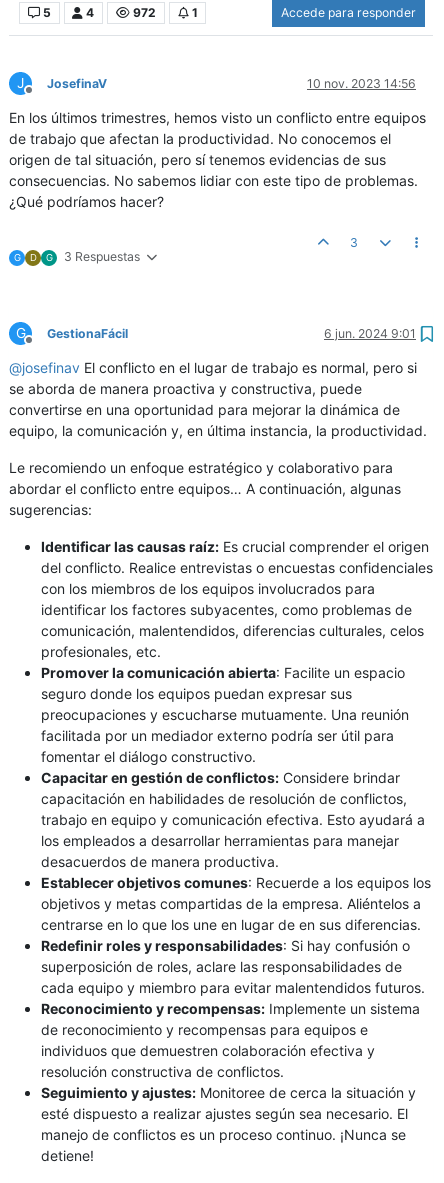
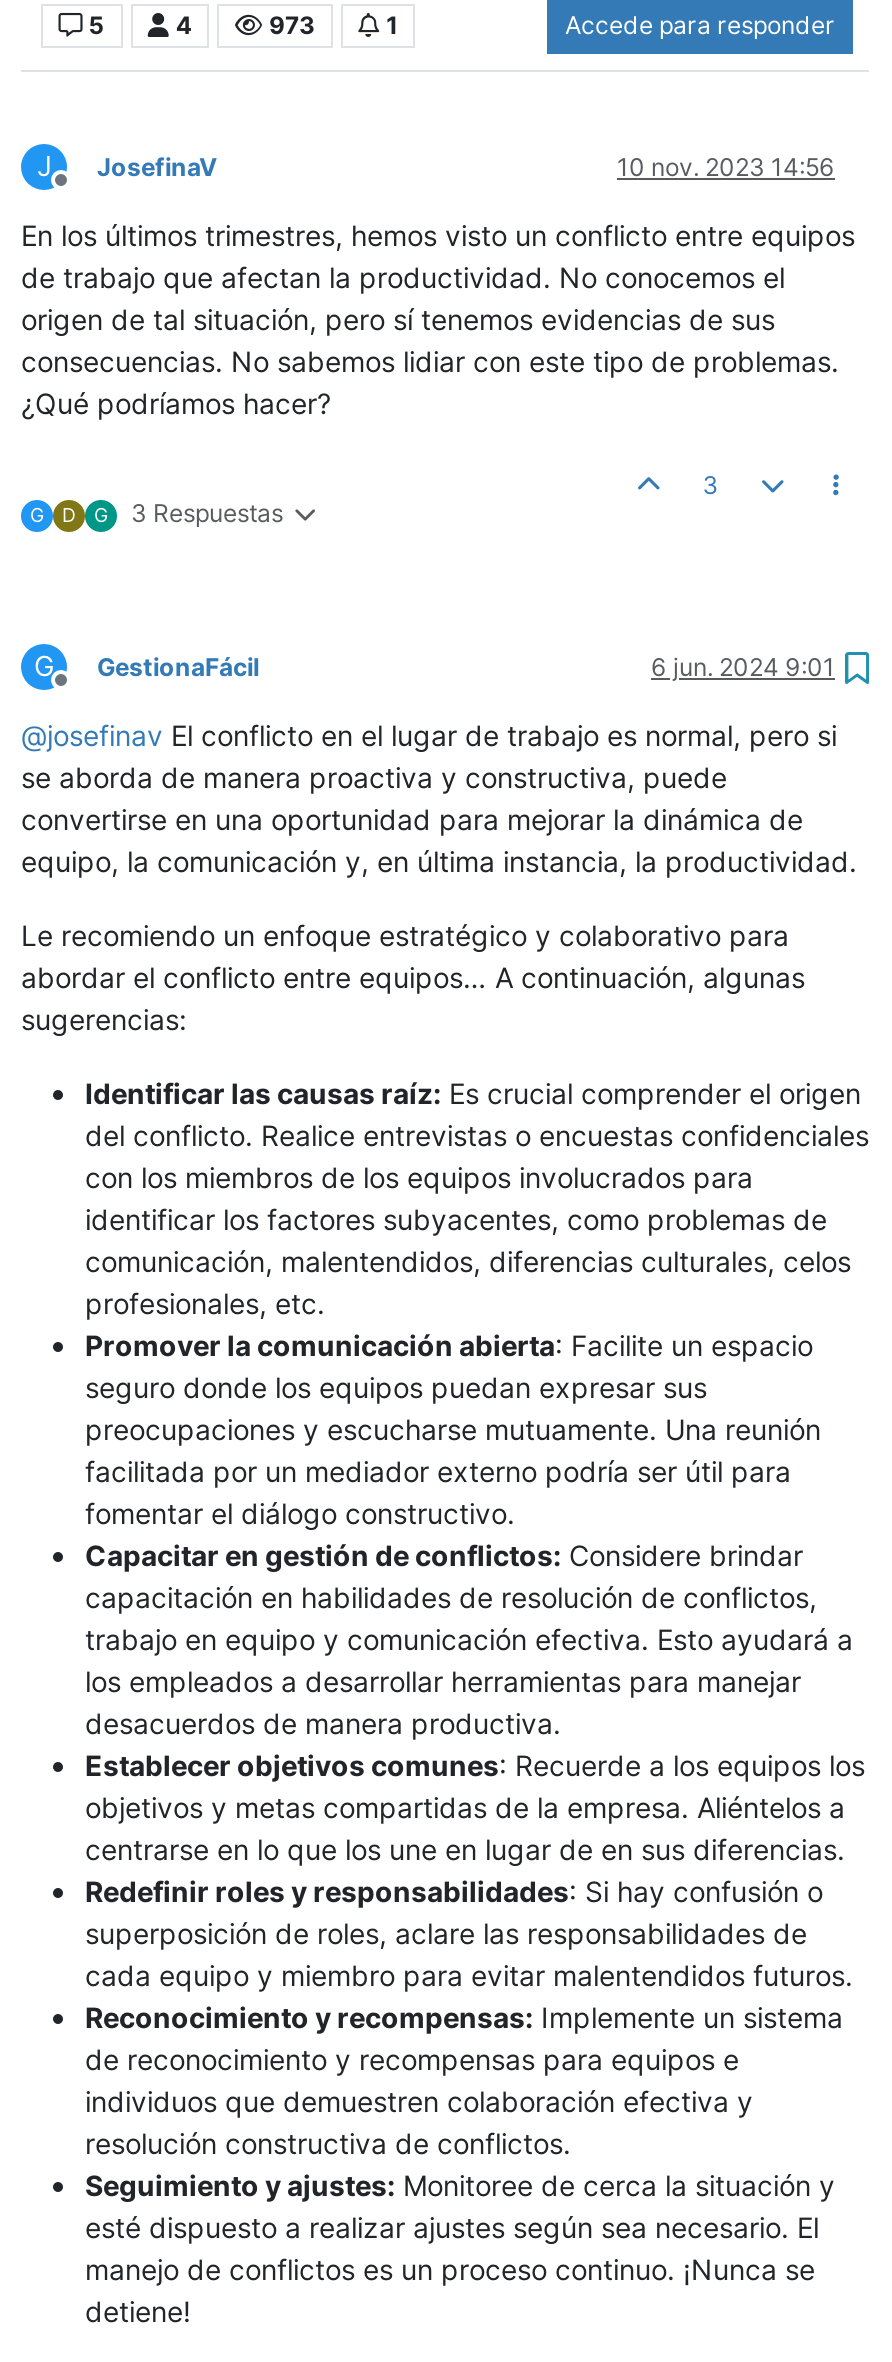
[133,5,156,20] 972 -> [269,10,315,40] 973

